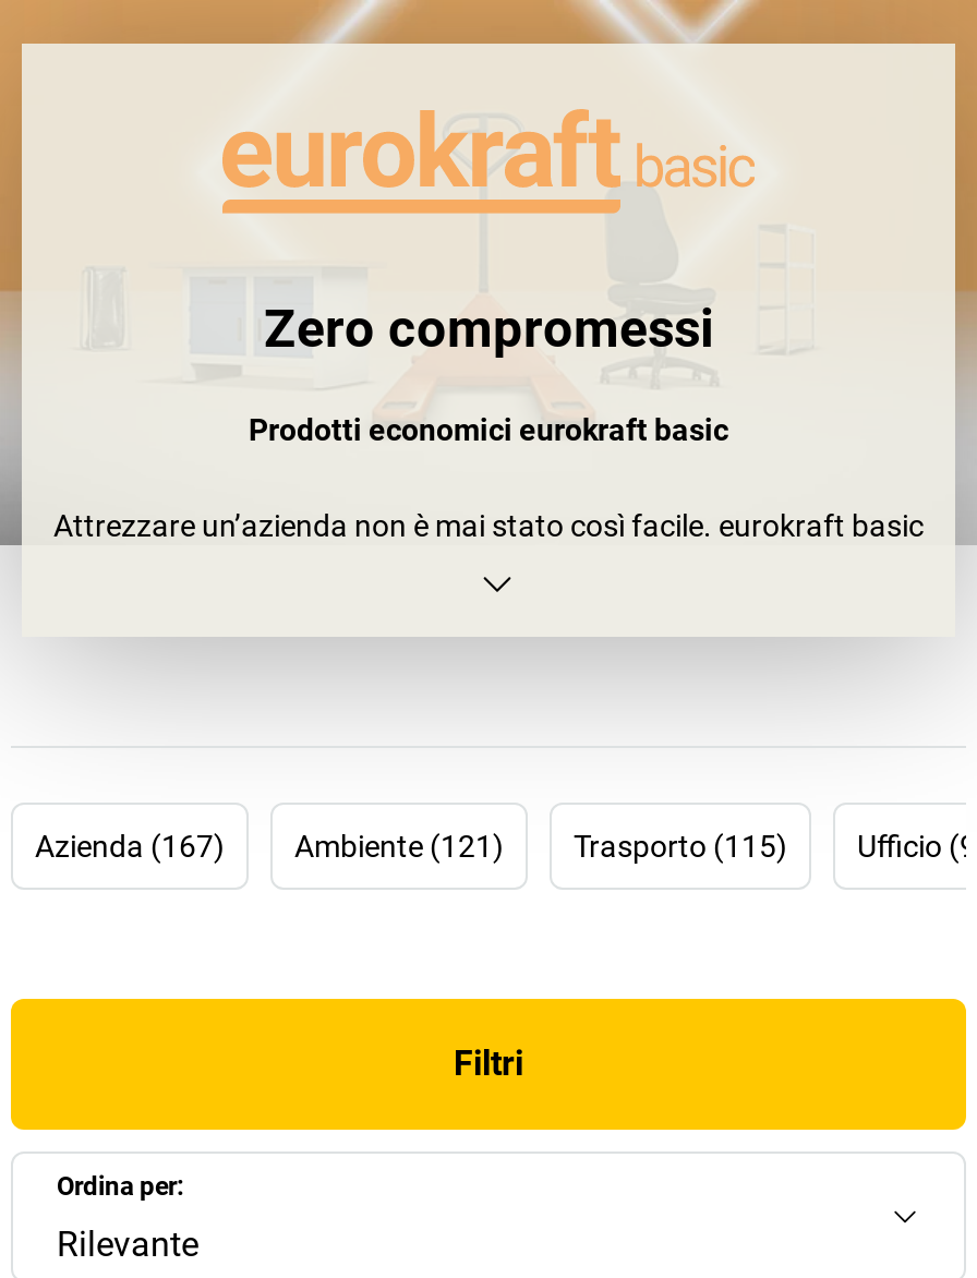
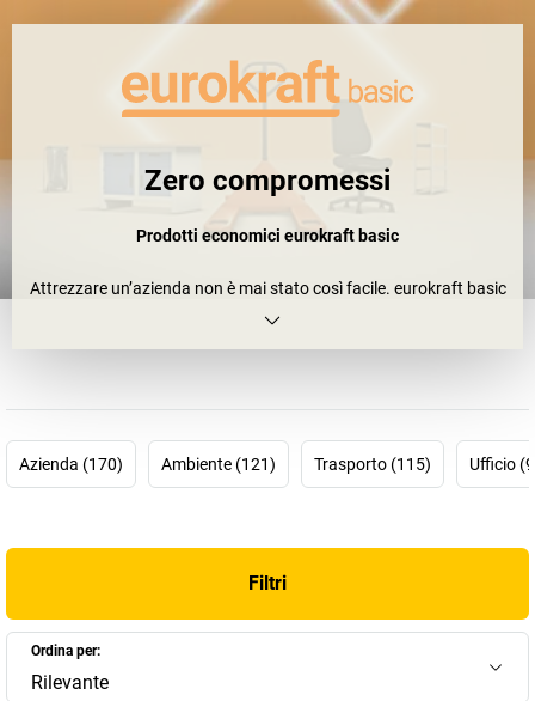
[35,829,225,864] Azienda (167) -> [19,455,123,474] Azienda (170)

